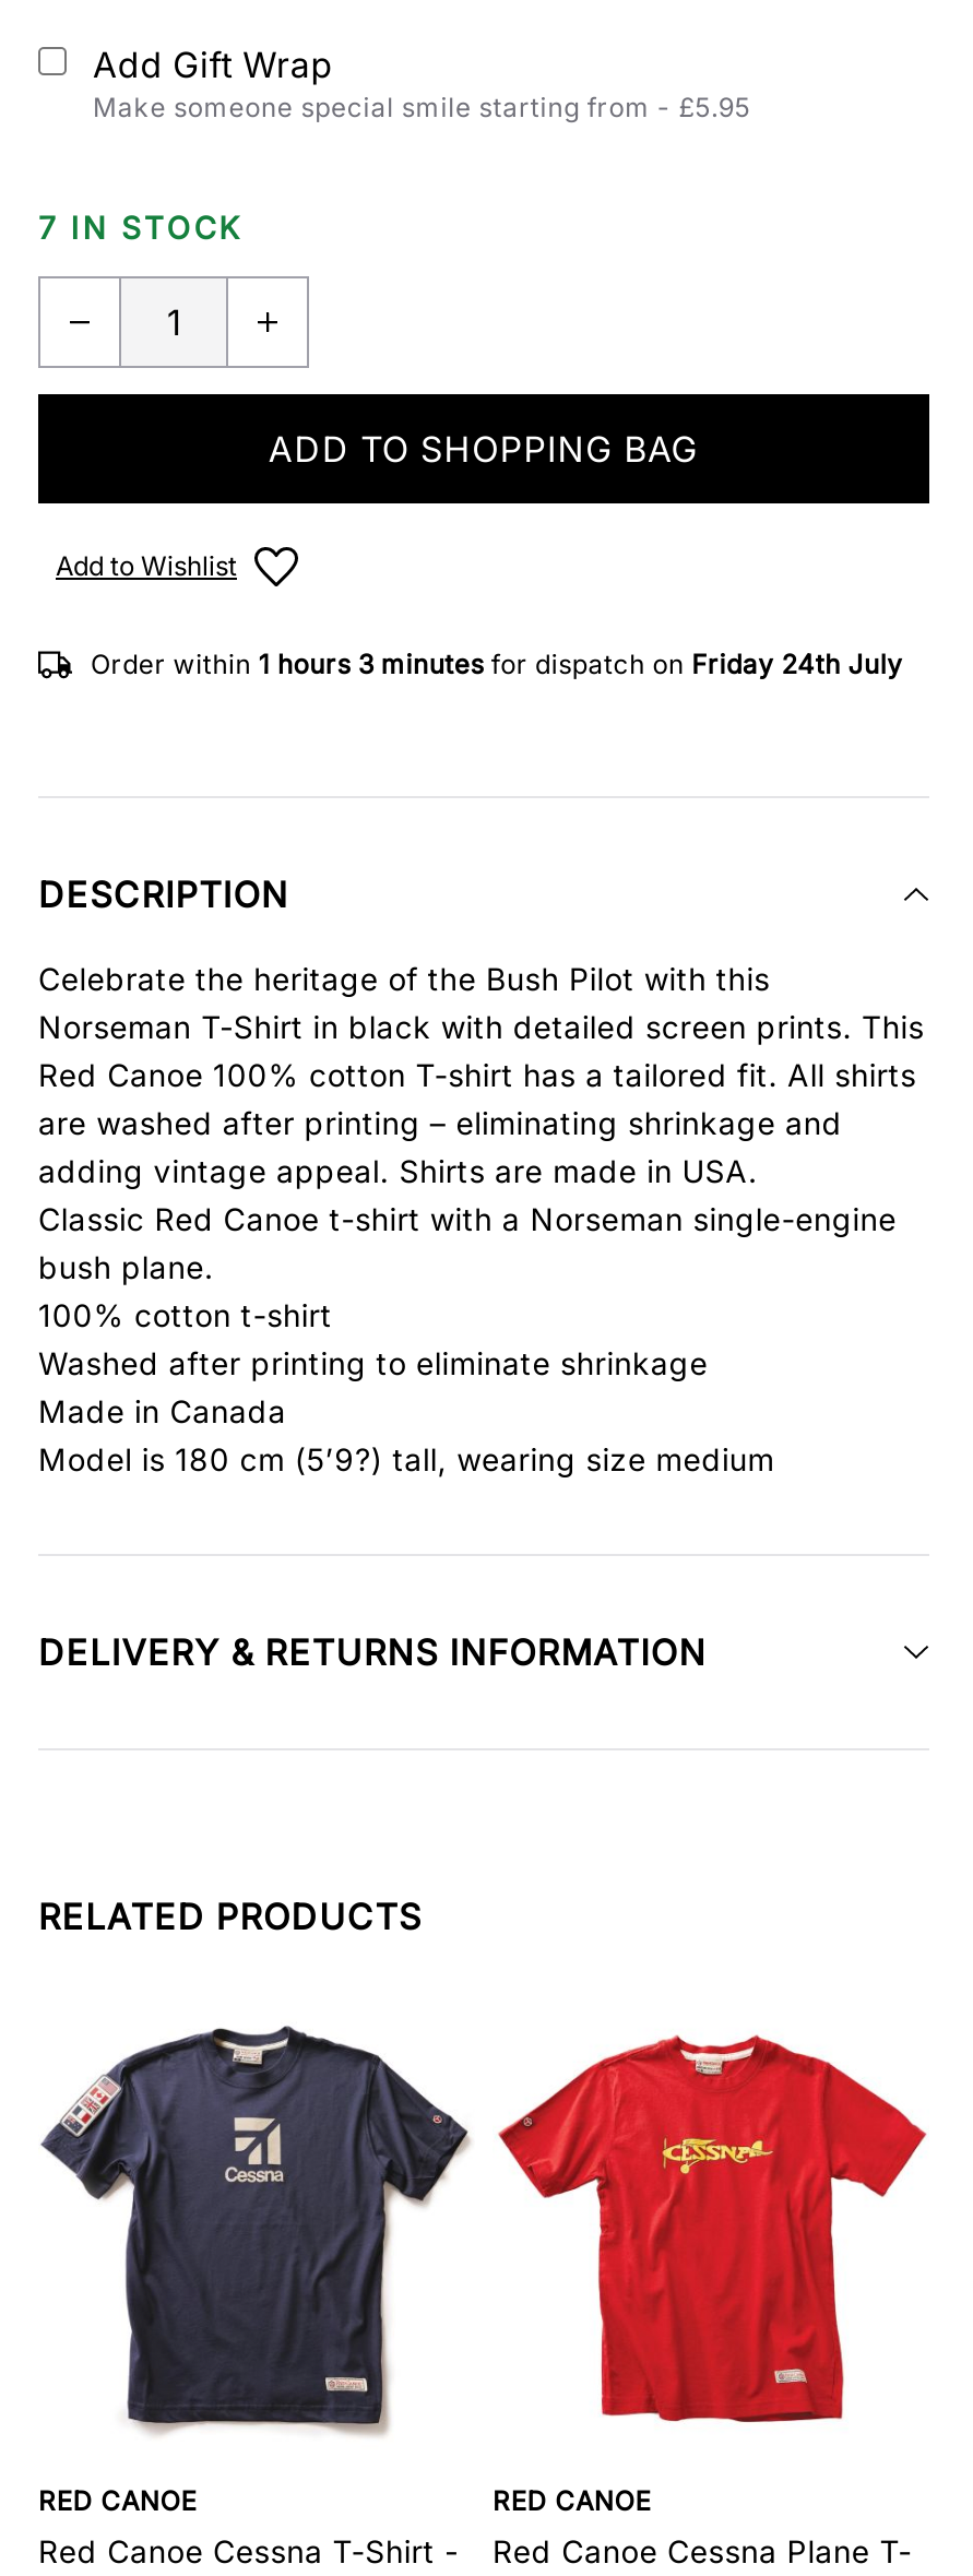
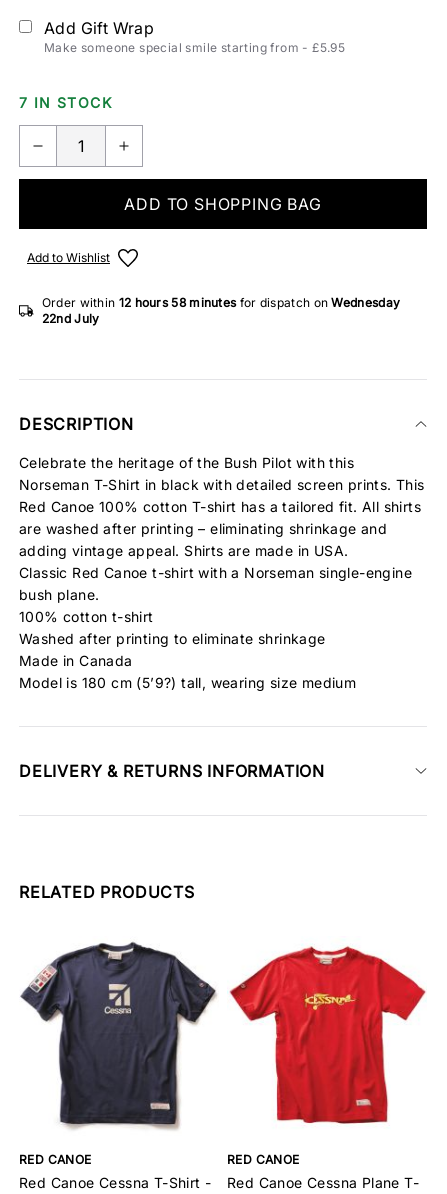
[91,648,903,680] Order within 1 hours 3 minutes for dispatch on Friday 24th July -> [42,295,400,326] Order within 12 hours 58 minutes for dispatch on Wednesday | 22nd July

